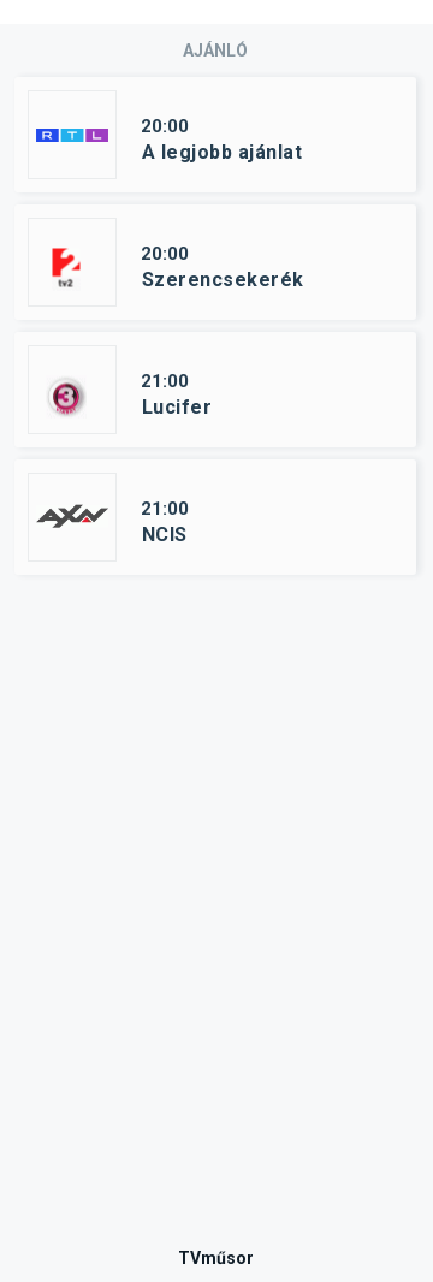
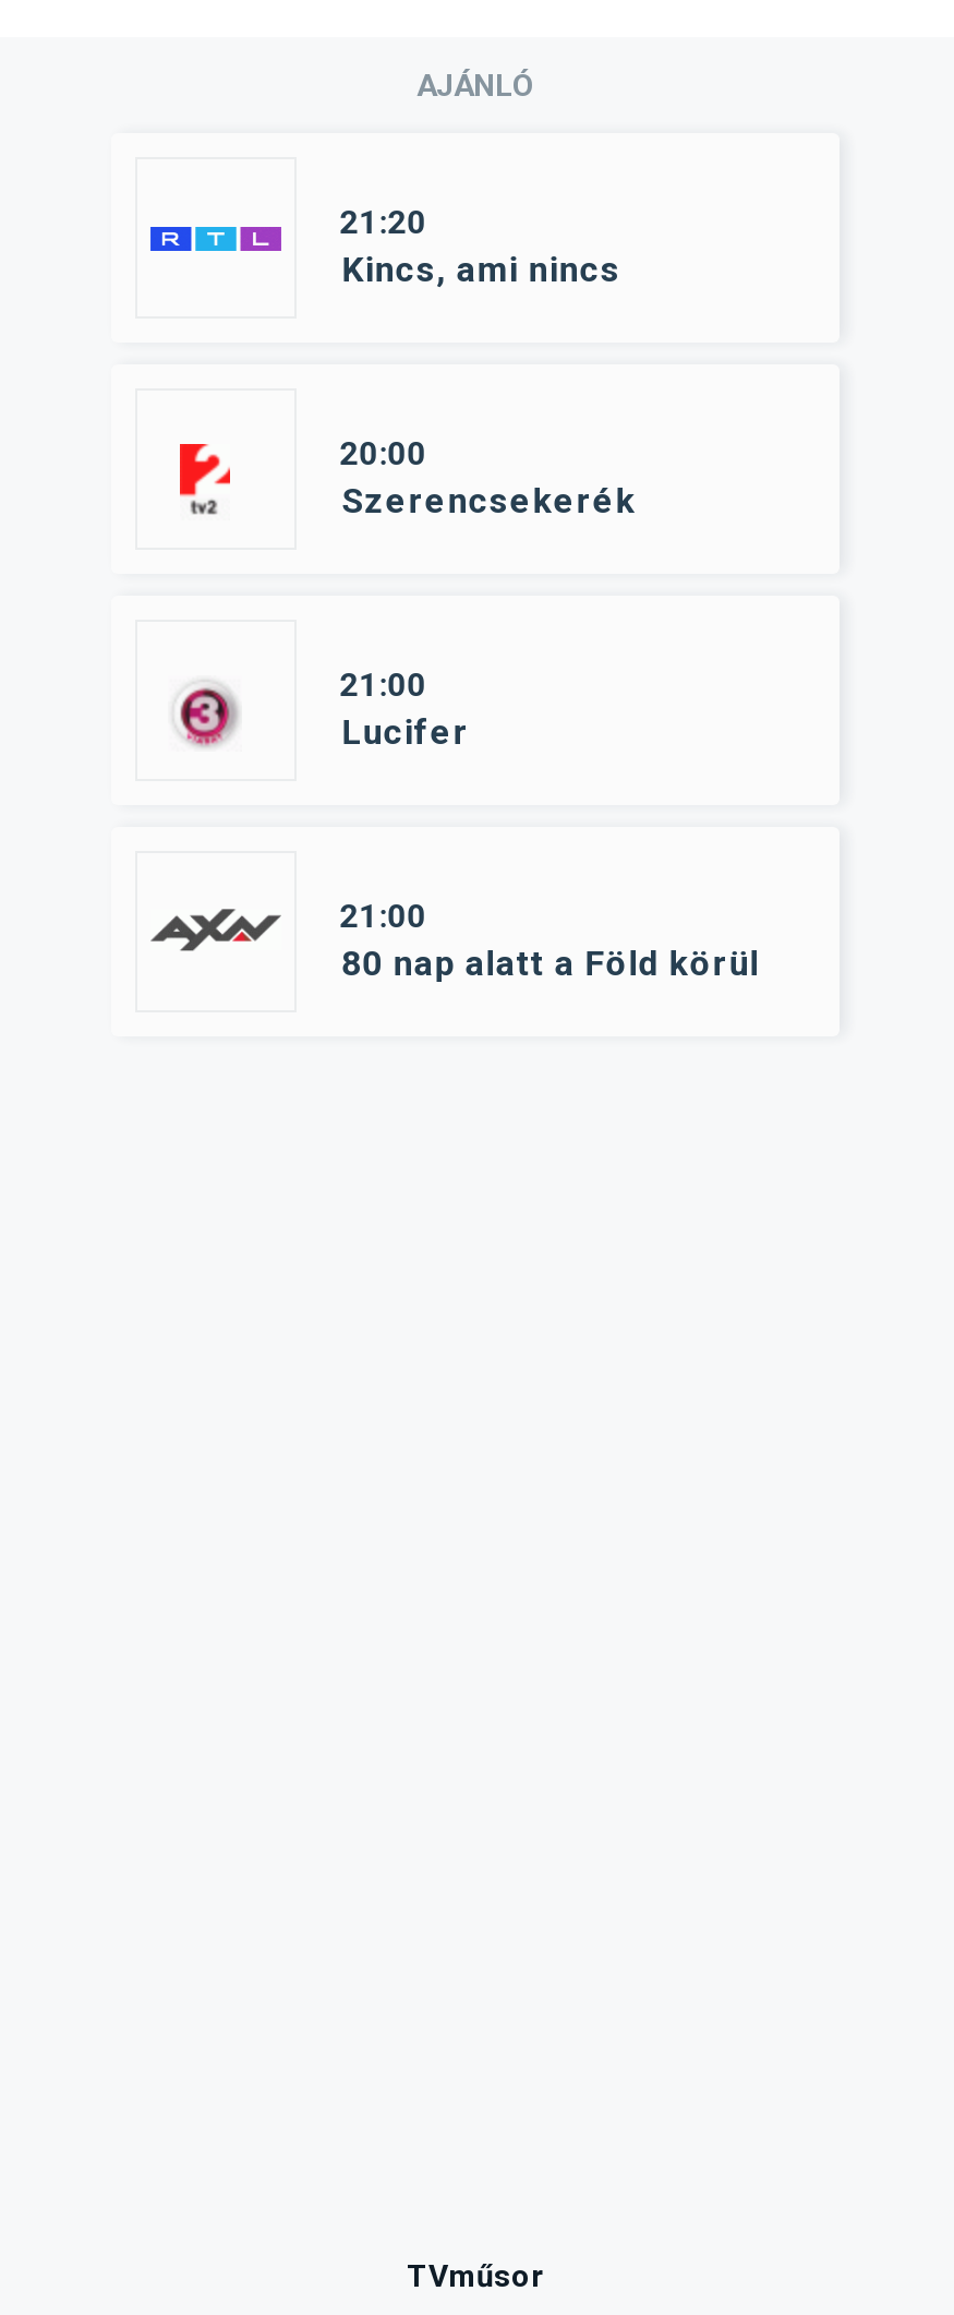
[140,115,302,164] 20:00 | A legjobb ajánlat -> [340,203,621,290] 21:20 | Kincs, ami nincs
[142,523,187,546] NCIS -> [342,943,759,984] 80 nap alatt a Föld körül

